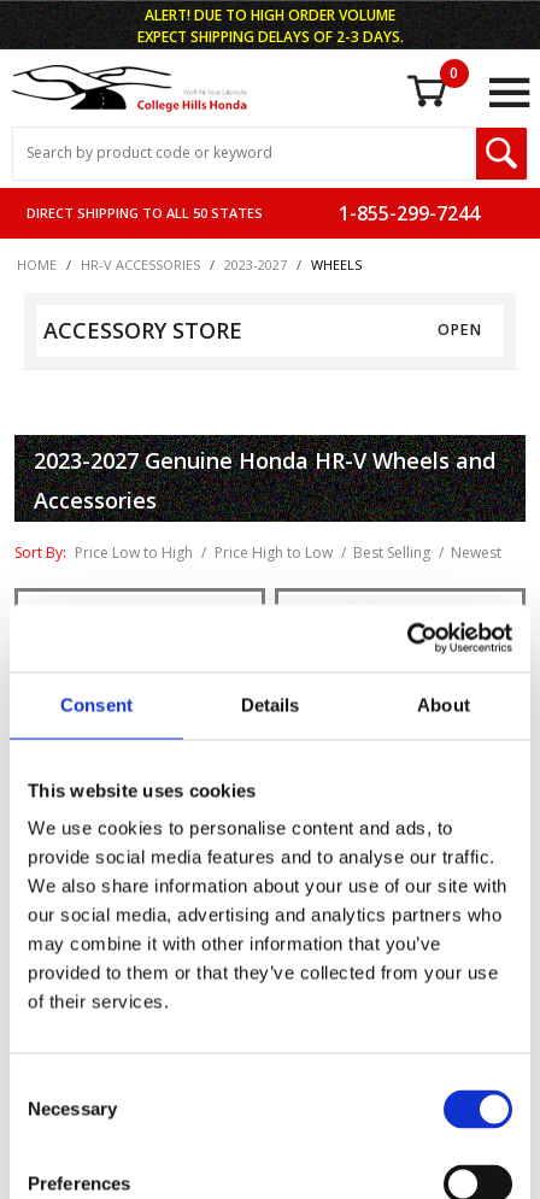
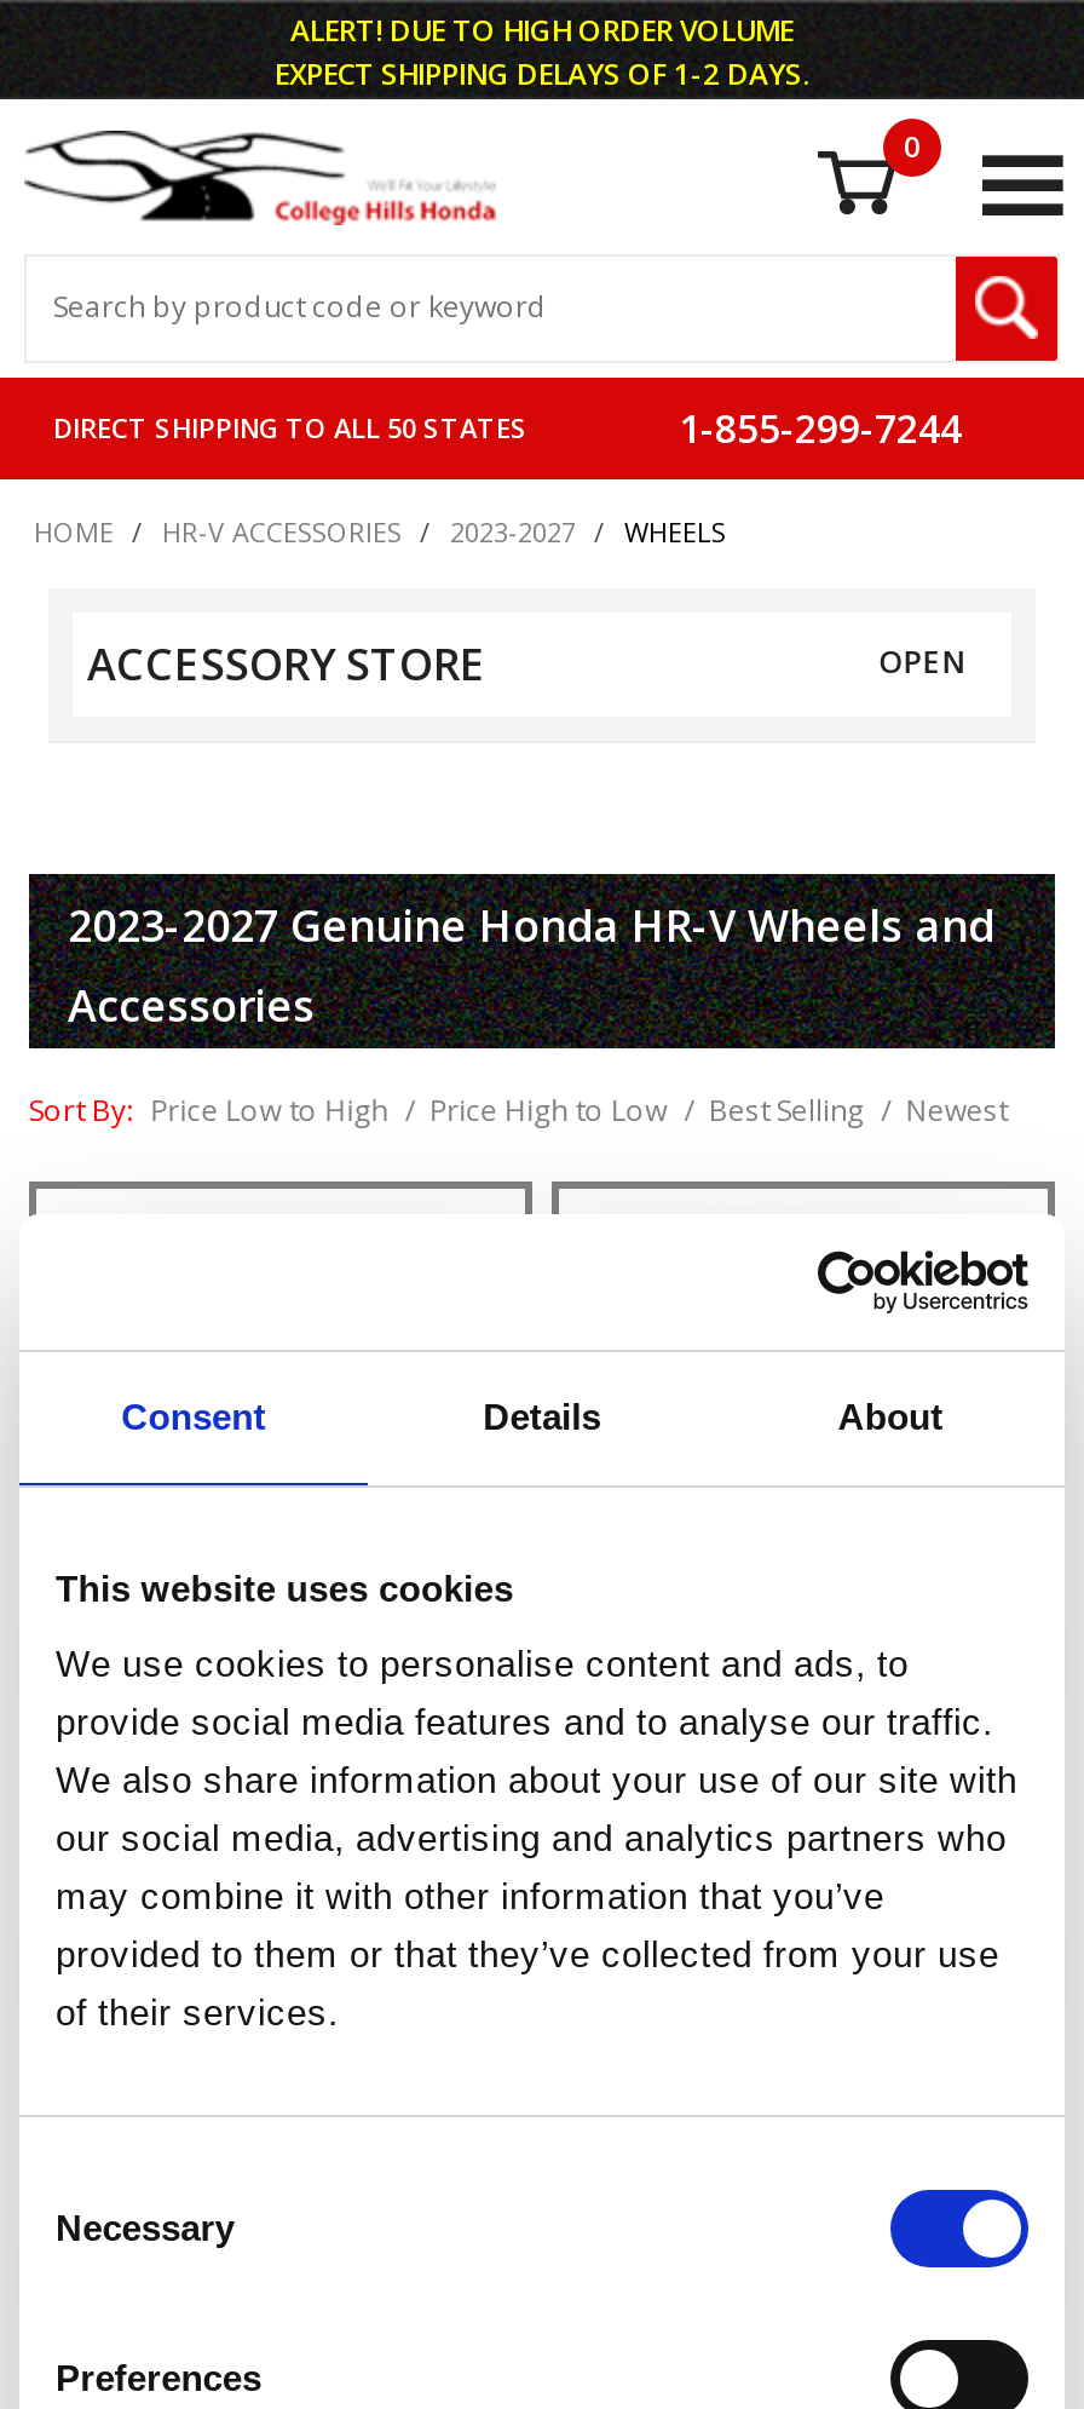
[137,26,403,46] EXPECT SHIPPING DELAYS OF 2-3 DAYS. -> [275,52,809,93] EXPECT SHIPPING DELAYS OF 1-2 DAYS.

